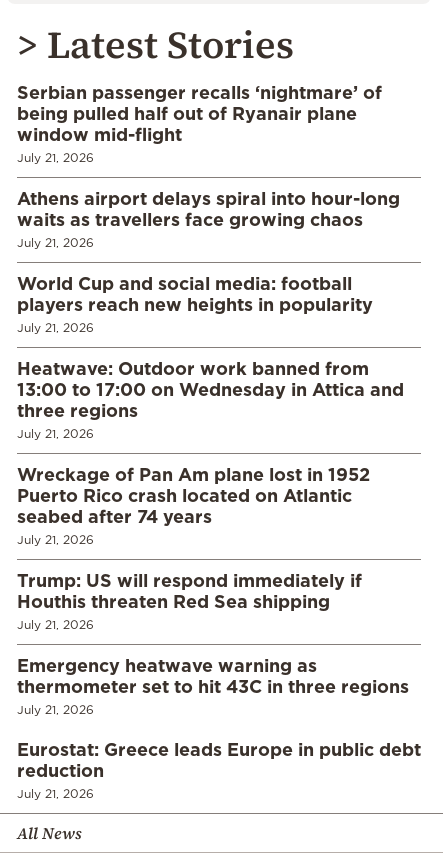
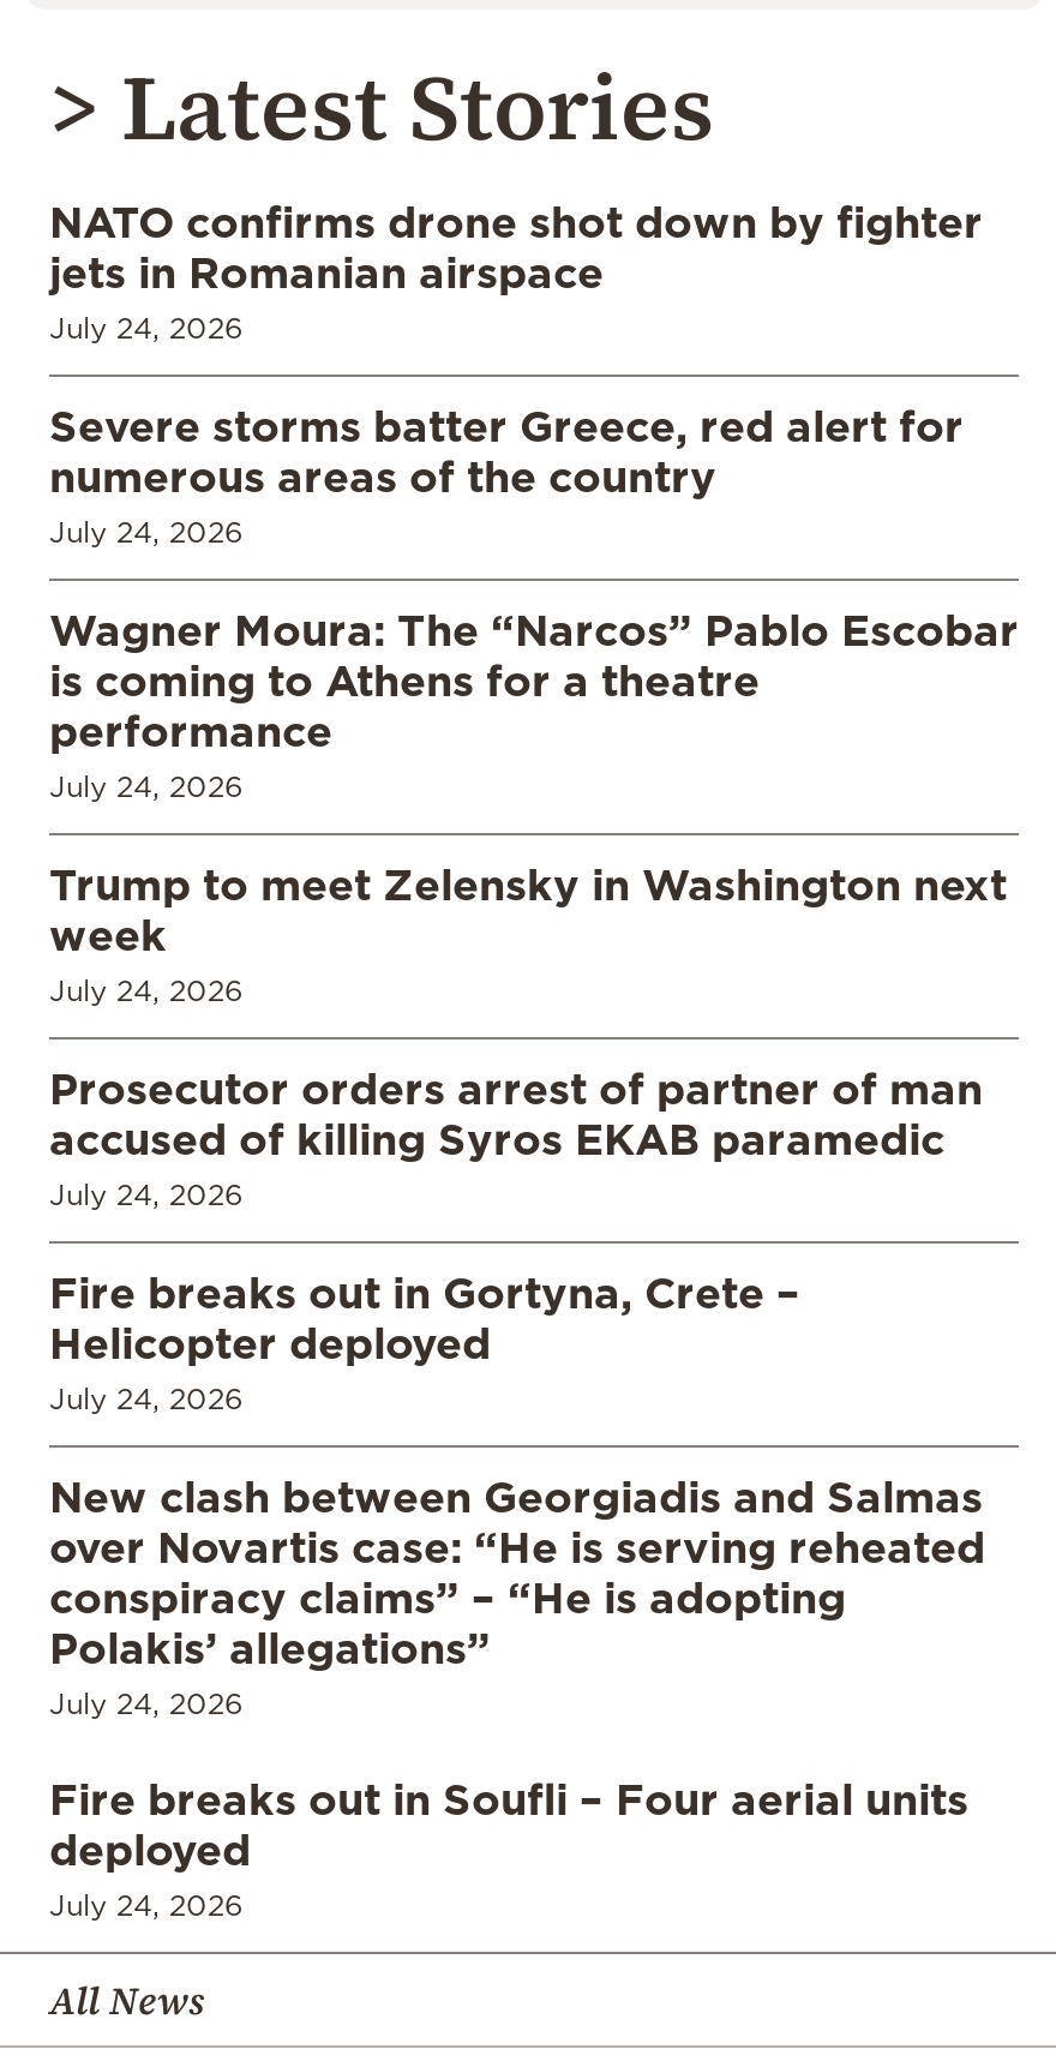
[17,82,382,164] Serbian passenger recalls ‘nightmare’ of | being pulled half out of Ryanair plane | window mid-flight | July 21, 2026 -> [49,197,983,344] NATO confirms drone shot down by fighter | jets in Romanian airspace | July 24, 2026
[17,188,400,249] Athens airport delays spiral into hour-long | waits as travellers face growing chaos | July 21, 2026 -> [49,401,964,548] Severe storms batter Greece, red alert for | numerous areas of the country | July 24, 2026
[17,273,373,334] World Cup and social media: football | players reach new heights in popularity | July 21, 2026 -> [49,605,1019,802] Wagner Moura: The “Narcos” Pablo Escobar | is coming to Athens for a theatre | performance | July 24, 2026
[17,358,404,440] Heatwave: Outdoor work banned from | 13:00 to 17:00 on Wednesday in Attica and | three regions | July 21, 2026 -> [49,860,1007,1006] Trump to meet Zelensky in Washington next | week | July 24, 2026
[17,464,370,546] Wreckage of Pan Am plane lost in 1952 | Puerto Rico crash located on Atlantic | seabed after 74 years | July 21, 2026 -> [49,1064,983,1210] Prosecutor orders arrest of partner of man | accused of killing Syros EKAB paramedic | July 24, 2026
[17,570,362,631] Trump: US will respond immediately if | Houthis threaten Red Sea shipping | July 21, 2026 -> [49,1268,800,1414] Fire breaks out in Gortyna, Crete – | Helicopter deployed | July 24, 2026
[17,655,409,716] Emergency heatwave warning as | thermometer set to hit 43C in three regions | July 21, 2026 -> [49,1472,985,1719] New clash between Georgiadis and Salmas | over Novartis case: “He is serving reheated | conspiracy claims” – “He is adopting | Polakis’ allegations” | July 24, 2026
[17,739,421,800] Eurostat: Greece leads Europe in public debt | reduction | July 21, 2026 -> [49,1774,968,1921] Fire breaks out in Soufli – Four aerial units | deployed | July 24, 2026

